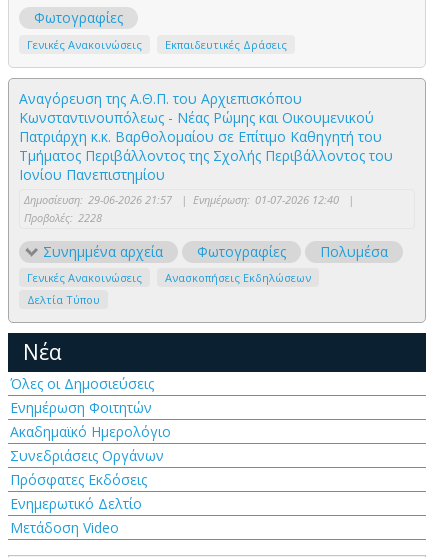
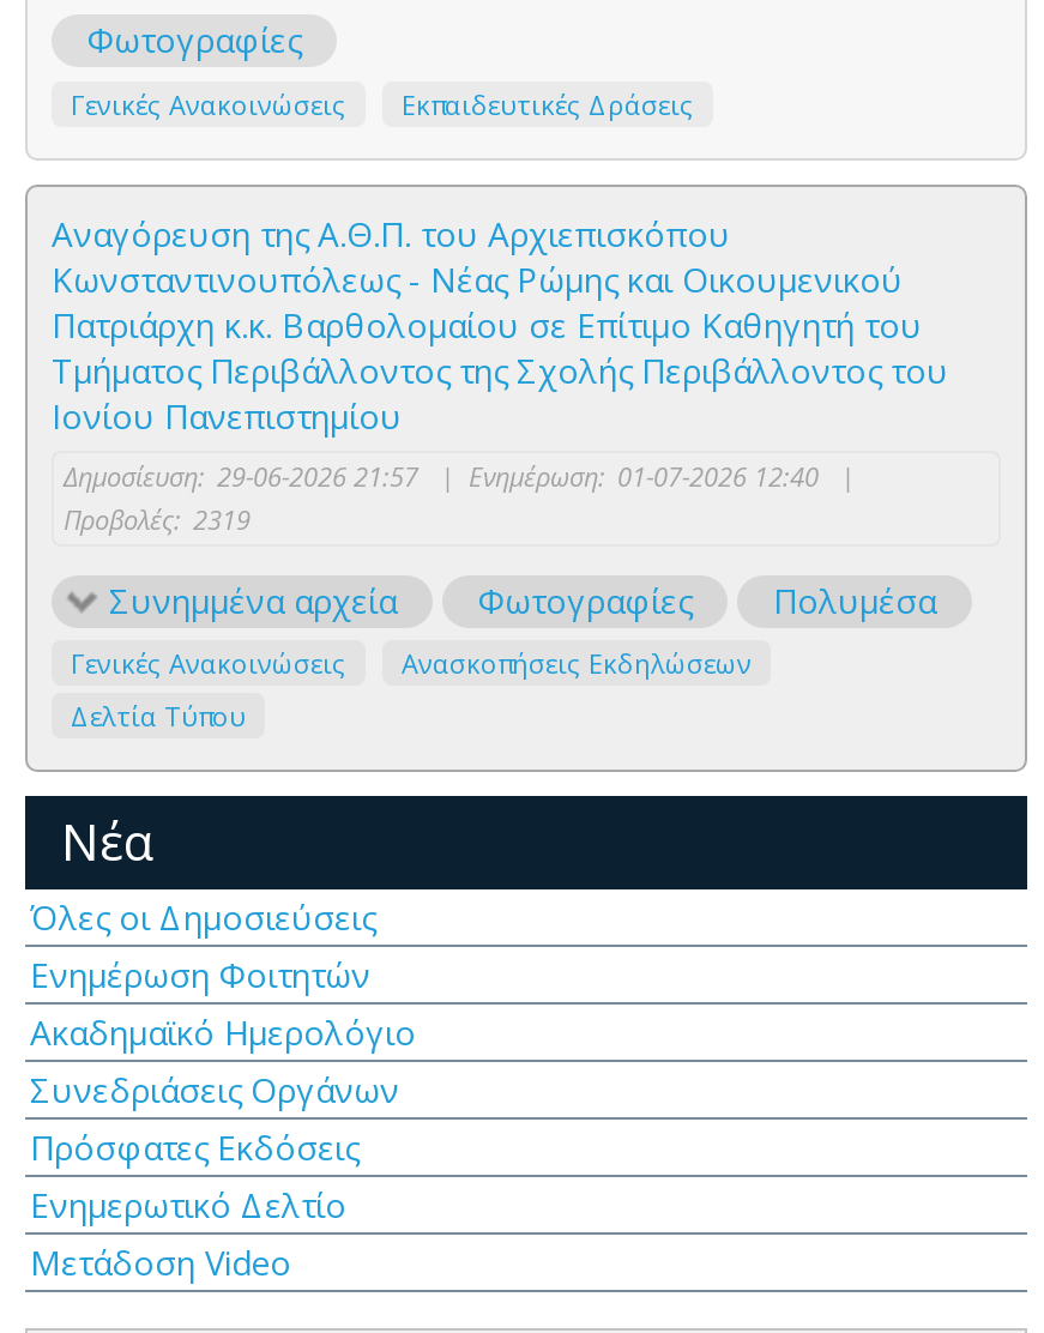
[24,210,102,225] Προβολές: 2228 -> [64,502,251,538] Προβολές: 2319

